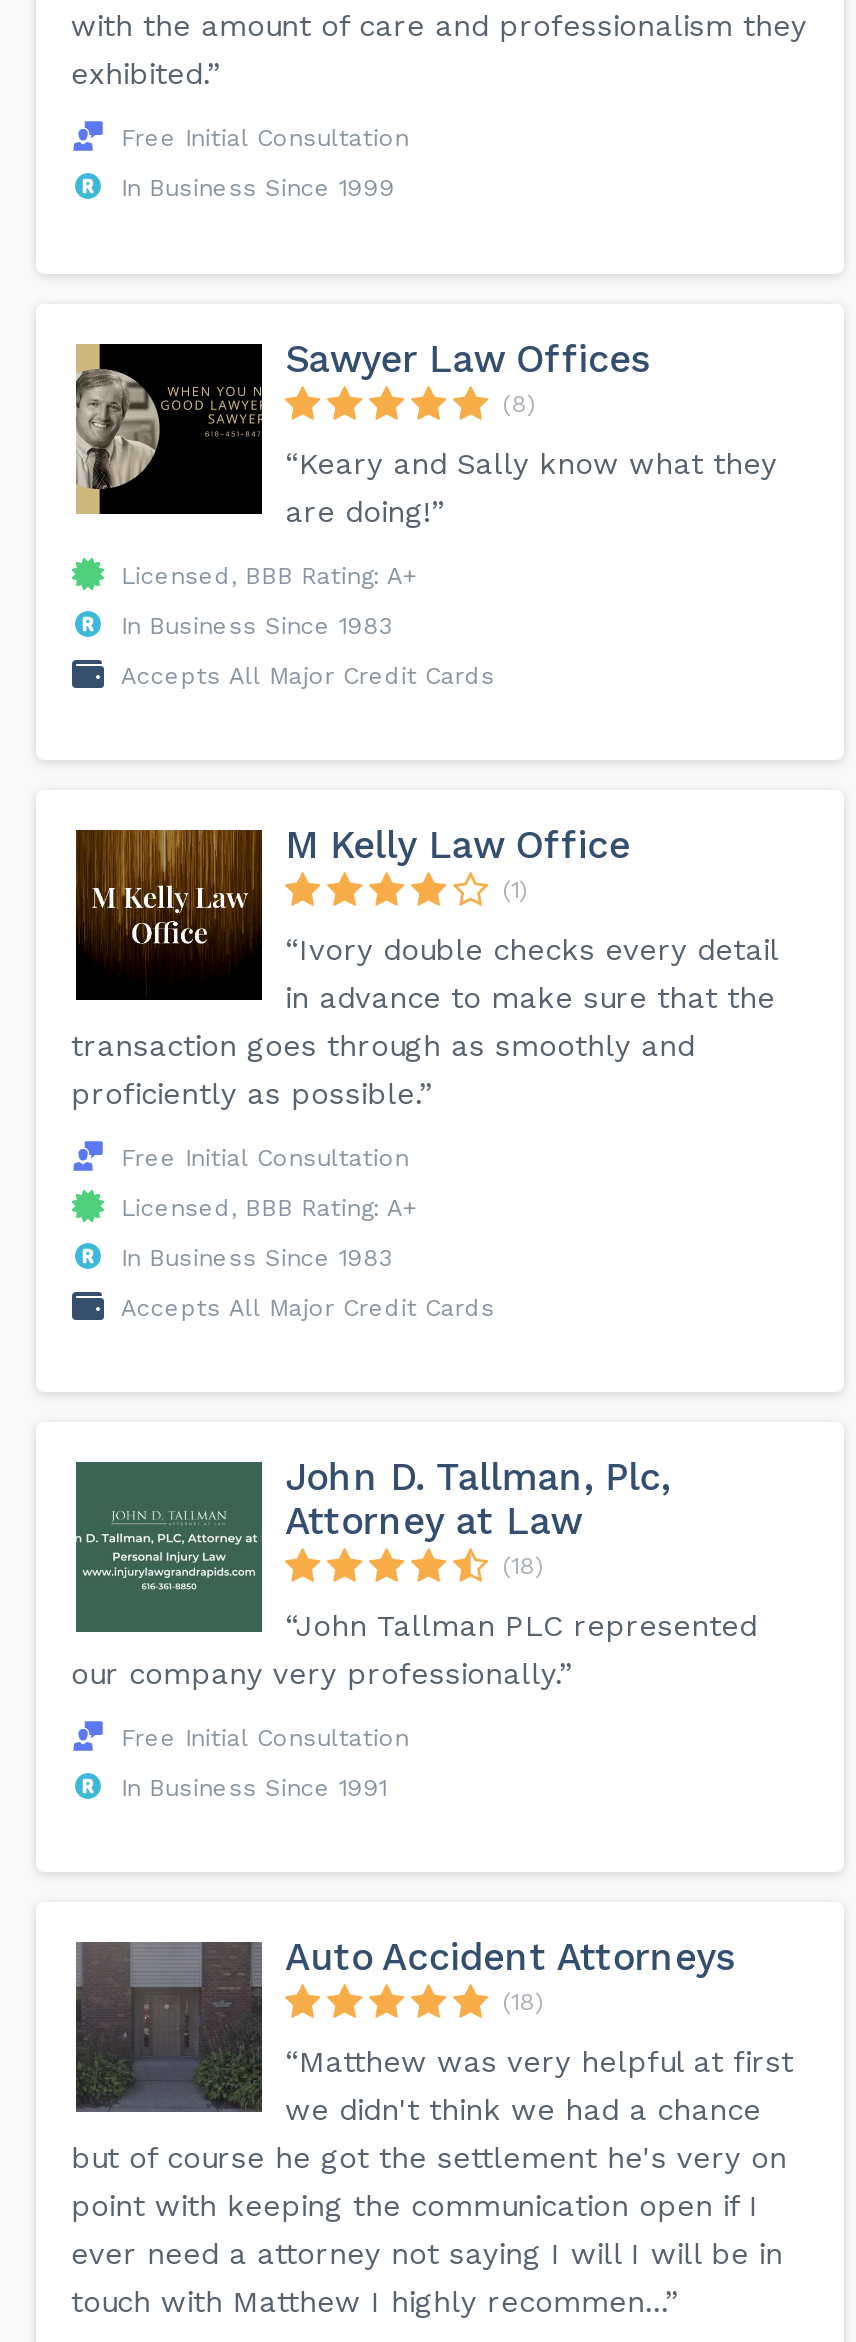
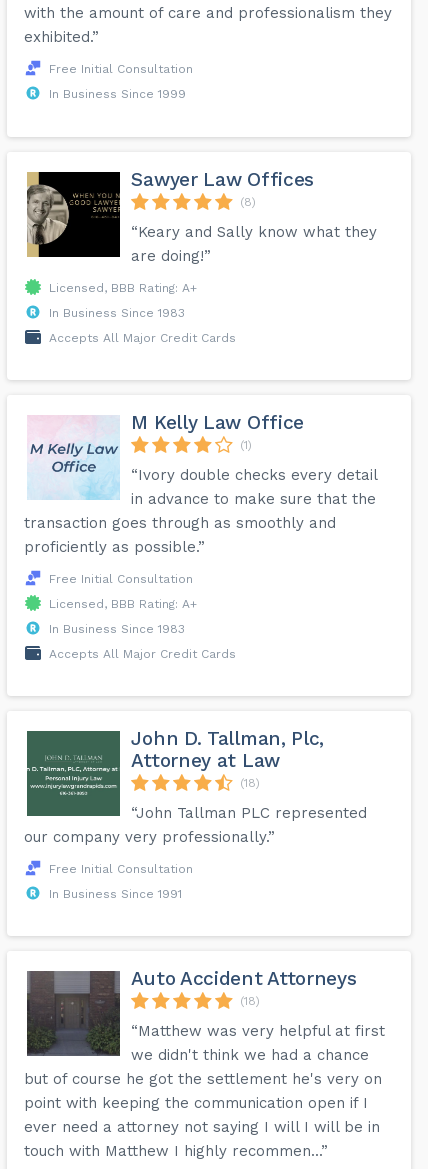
[74,828,264,1002] [image] -> [27,415,120,500] [image]

